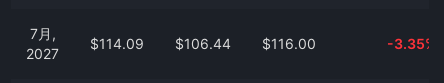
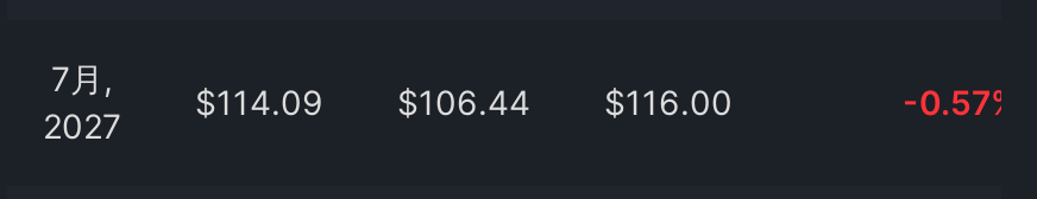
[387,34,437,51] -3.35% -> [903,81,1019,121] -0.57%

